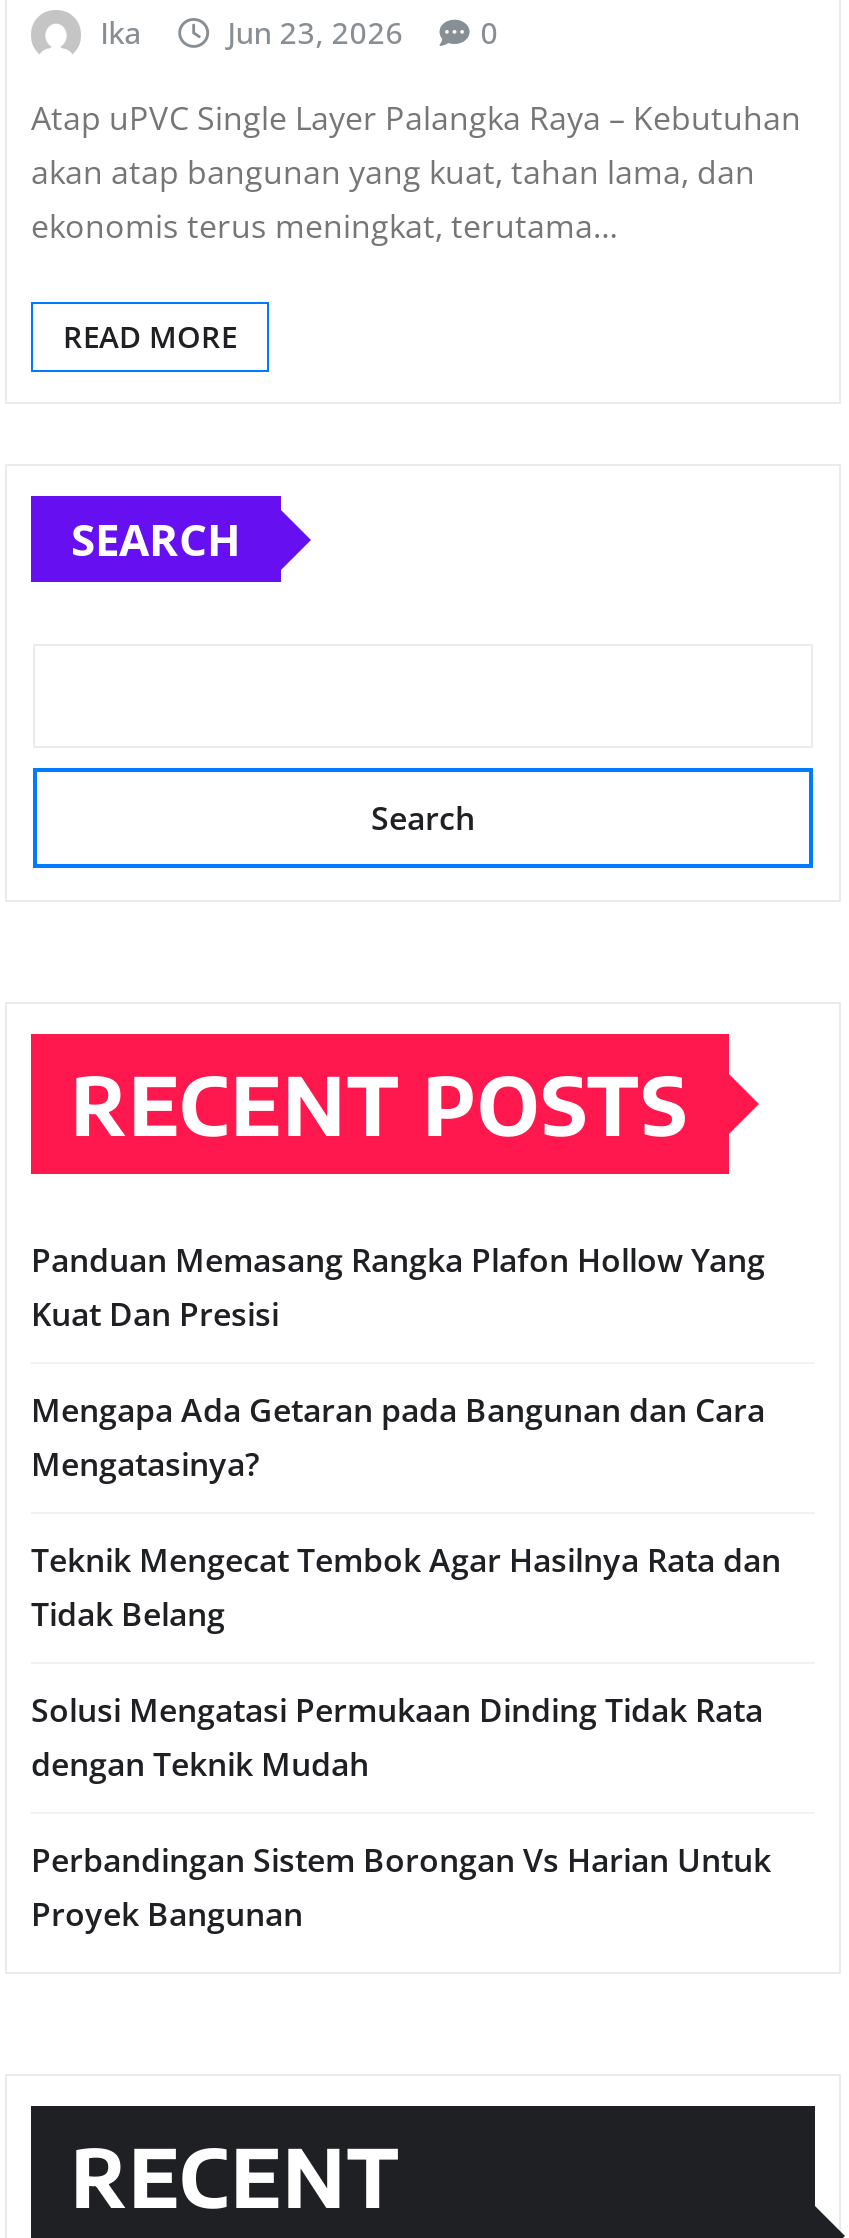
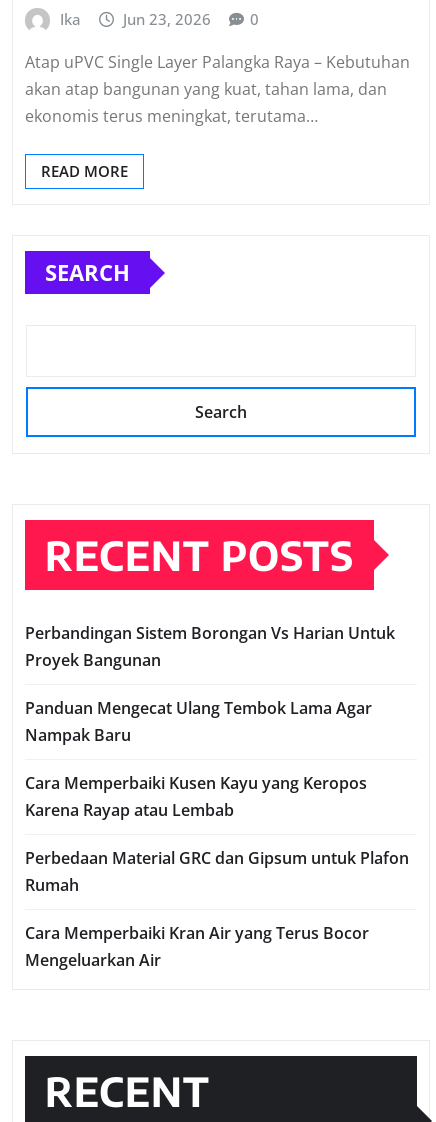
[31,1237,781,1785] Panduan Memasang Rangka Plafon Hollow Yang | Kuat Dan Presisi | Mengapa Ada Getaran pada Bangunan dan Cara | Mengatasinya? | Teknik Mengecat Tembok Agar Hasilnya Rata dan | Tidak Belang | Solusi Mengatasi Permukaan Dinding Tidak Rata | dengan Teknik Mudah -> none
moved [31,1837,771,1935] -> [25,622,395,671]: Perbandingan Sistem Borongan Vs Harian Untuk | Proyek Bangunan
none -> [25,697,409,971] Panduan Mengecat Ulang Tembok Lama Agar | Nampak Baru | Cara Memperbaiki Kusen Kayu yang Keropos | Karena Rayap atau Lembab | Perbedaan Material GRC dan Gipsum untuk Plafon | Rumah | Cara Memperbaiki Kran Air yang Terus Bocor | Mengeluarkan Air

